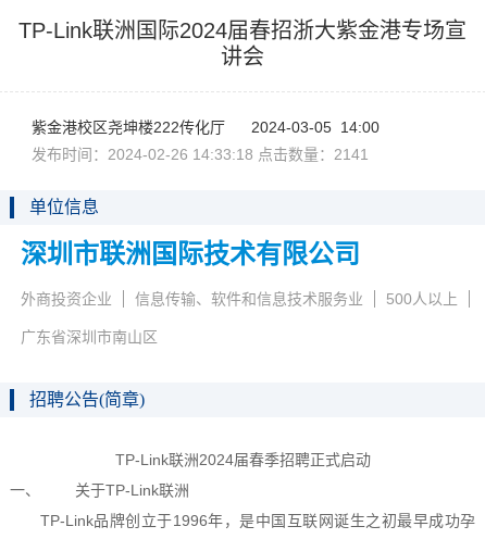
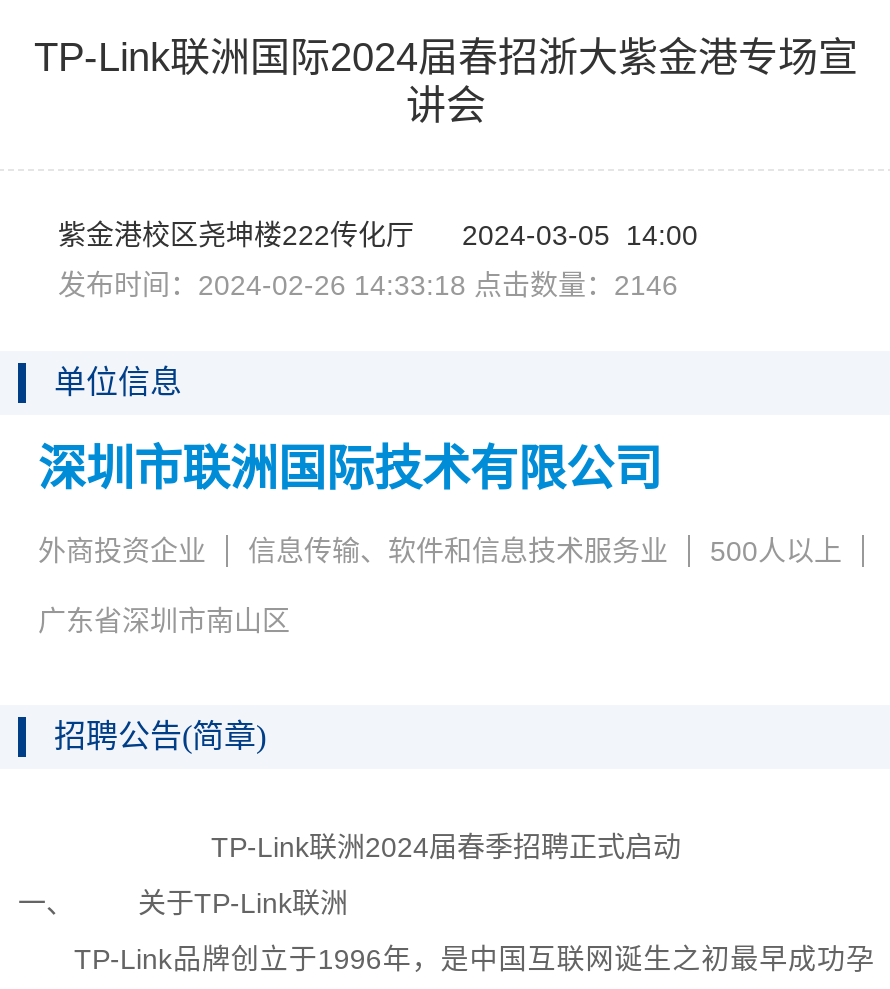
[32,146,369,163] 发布时间：2024-02-2614:33:18点击数量：2141 -> [58,269,678,301] 发布时间：2024-02-2614:33:18点击数量：2146

